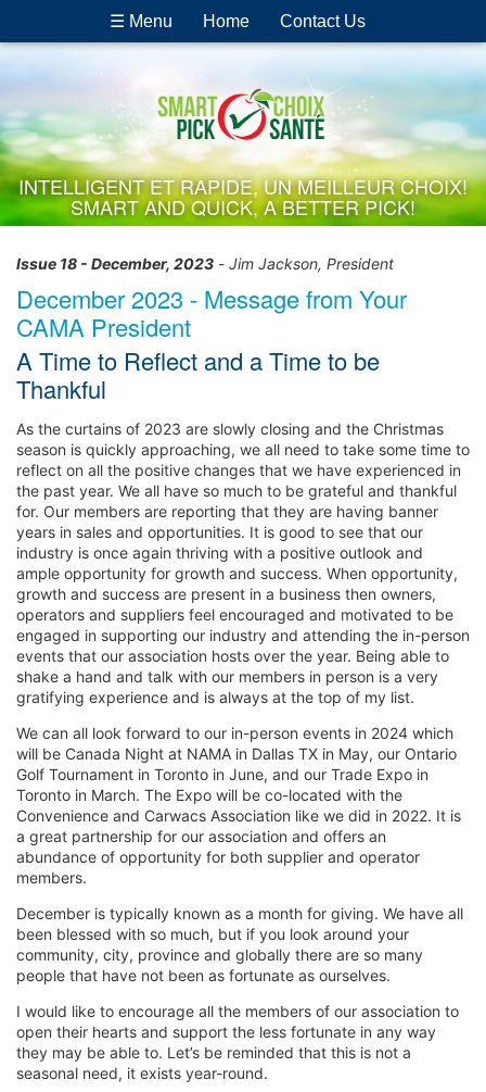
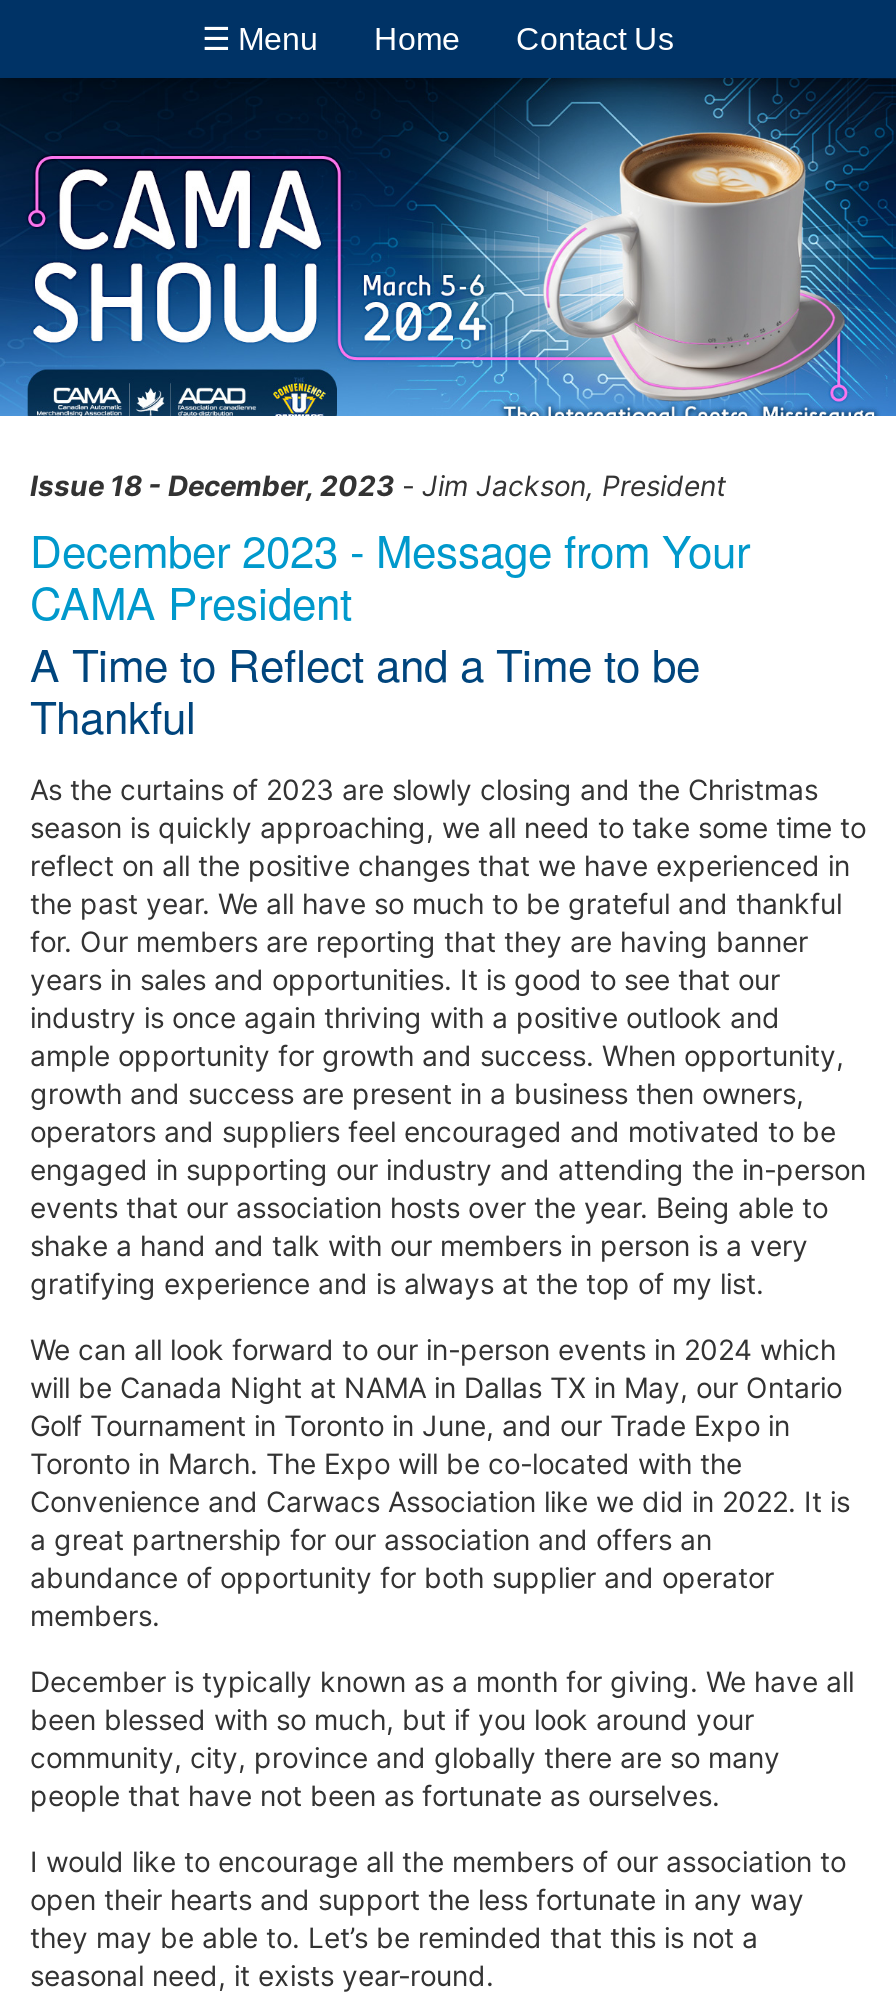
[3,41,483,227] [image] -> [6,78,890,418] [image]
[18,171,468,220] INTELLIGENT ET RAPIDE, UN MEILLEUR CHOIX! | SMART AND QUICK, A BETTER PICK! -> none

